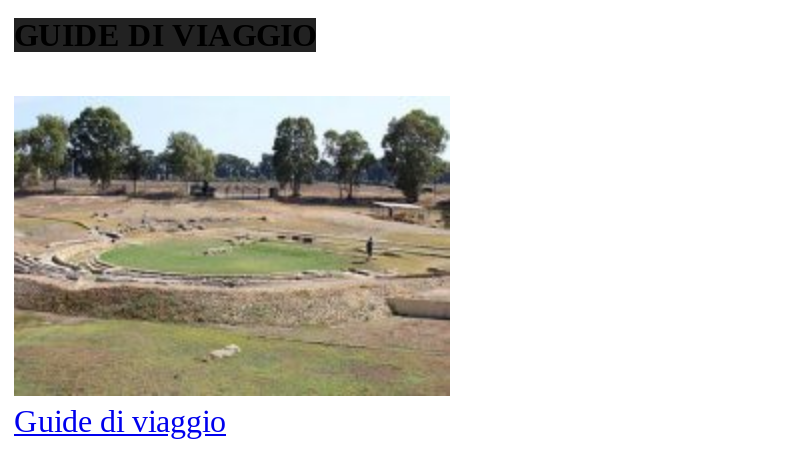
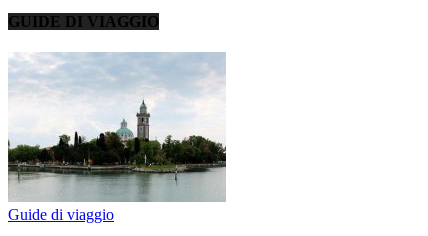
[12,98,452,396] [image] -> [7,52,227,202] [image]

